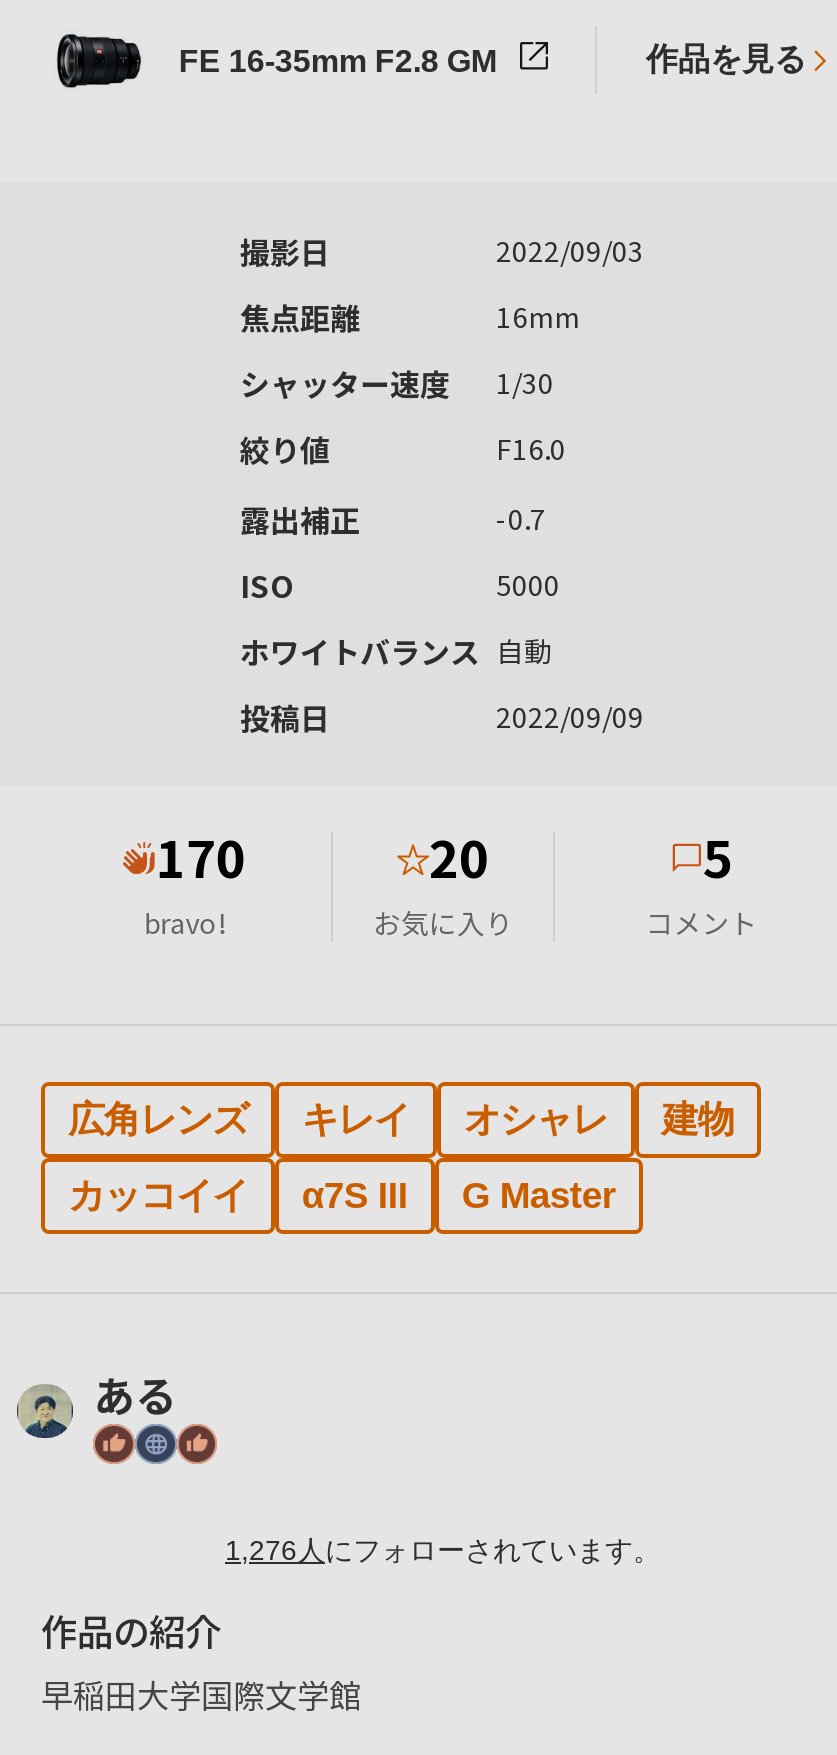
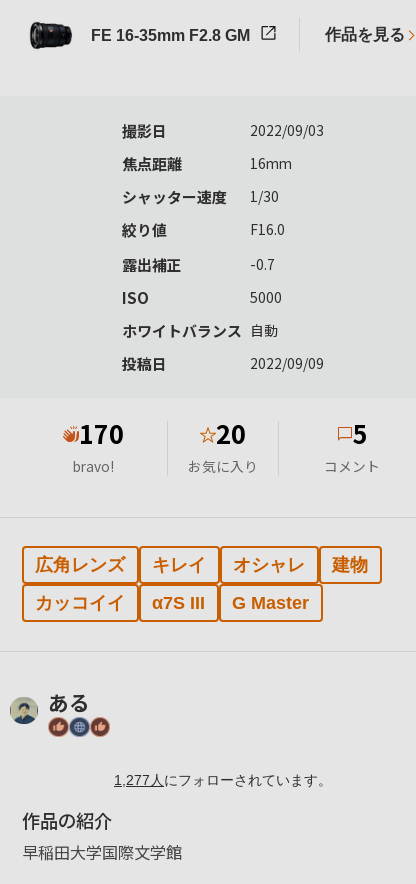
[225,1535,661,1565] 1,276人にフォローされています。 -> [114,773,332,788] 1,277人にフォローされています。

